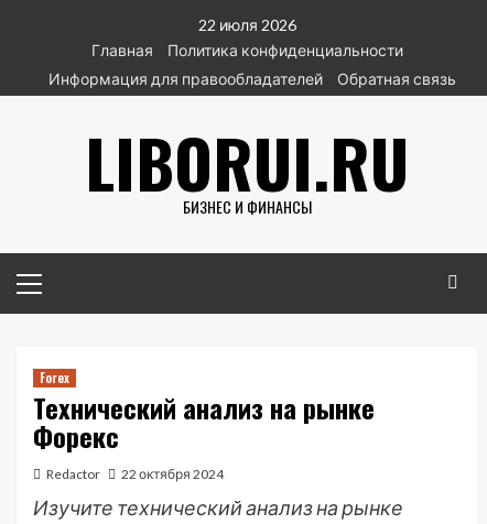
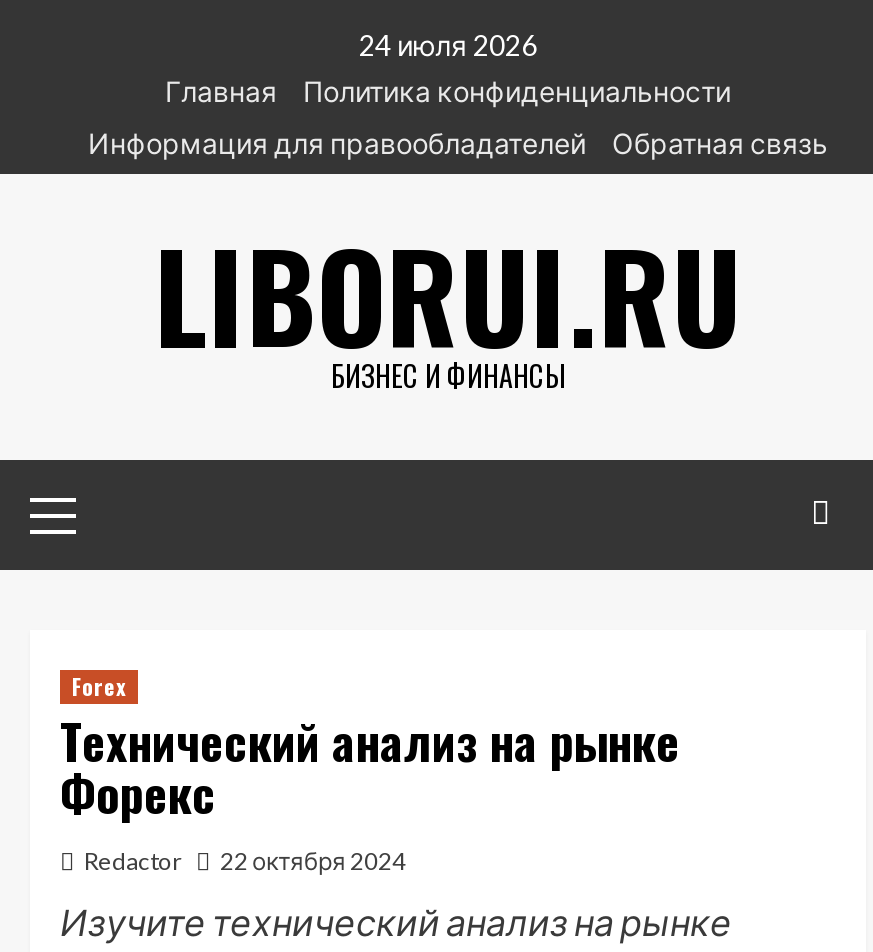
[198,15,296,34] 22 июля 2026 -> [359,28,537,62] 24 июля 2026

